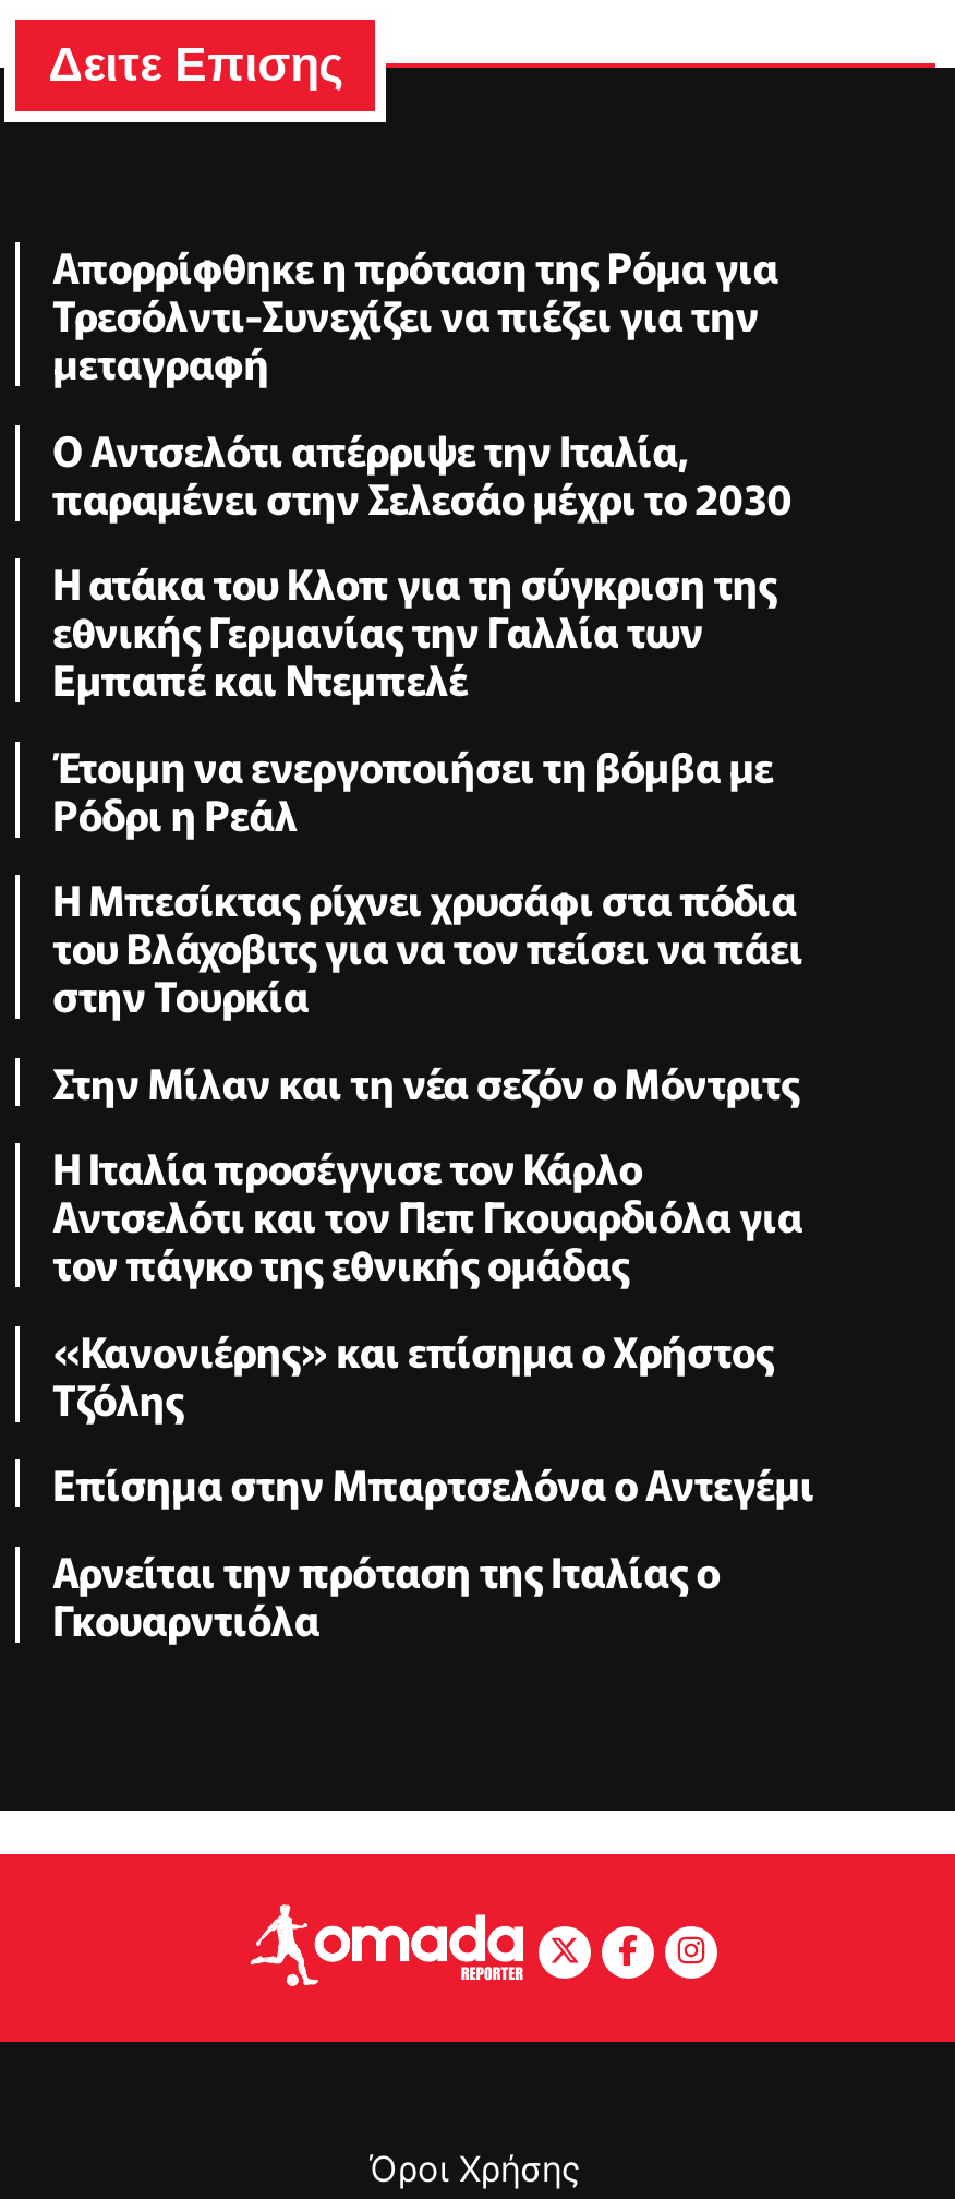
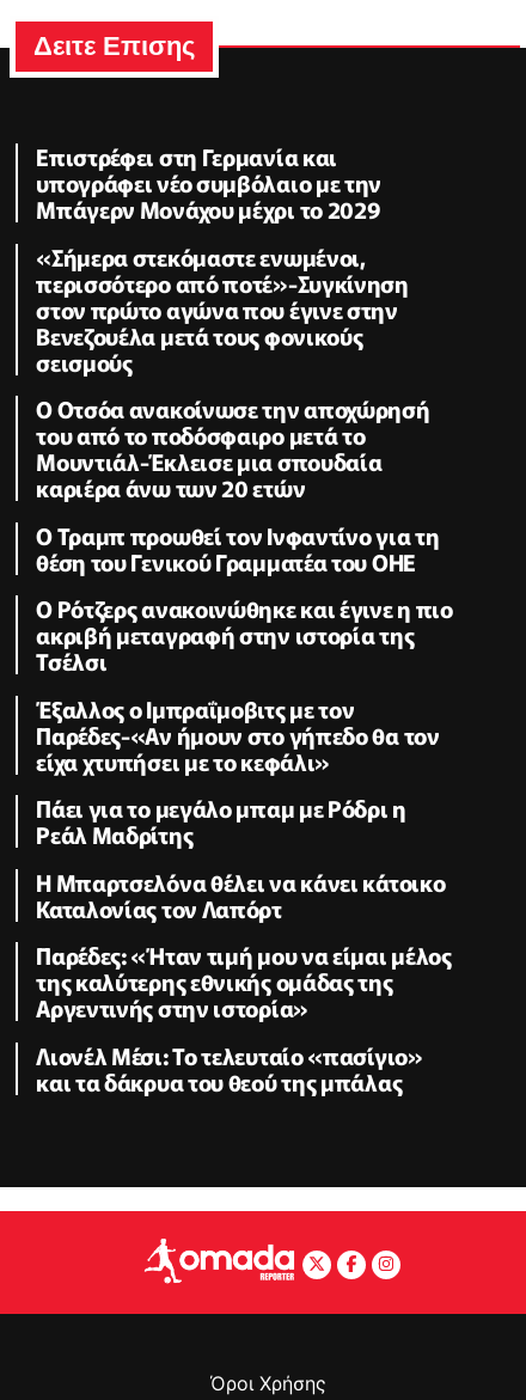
[53,236,778,391] Απορρίφθηκε η πρόταση της Ρόμα για | Τρεσόλντι-Συνεχίζει να πιέζει για την | μεταγραφή -> [36,140,381,225] Επιστρέφει στη Γερμανία και | υπογράφει νέο συμβόλαιο με την | Μπάγερν Μονάχου μέχρι το 2029
[53,419,792,526] Ο Αντσελότι απέρριψε την Ιταλία, | παραμένει στην Σελεσάο μέχρι το 2030 -> [36,240,409,378] «Σήμερα στεκόμαστε ενωμένοι, | περισσότερο από ποτέ»-Συγκίνηση | στον πρώτο αγώνα που έγινε στην | Βενεζουέλα μετά τους φονικούς | σεισμούς
[53,553,777,708] Η ατάκα του Κλοπ για τη σύγκριση της | εθνικής Γερμανίας την Γαλλία των | Εμπαπέ και Ντεμπελέ -> [36,393,430,504] Ο Οτσόα ανακοίνωσε την αποχώρησή | του από το ποδόσφαιρο μετά το | Μουντιάλ-Έκλεισε μια σπουδαία | καριέρα άνω των 20 ετών
[53,735,773,842] Έτοιμη να ενεργοποιήσει τη βόμβα με | Ρόδρι η Ρεάλ -> [36,519,439,577] Ο Τραμπ προωθεί τον Ινφαντίνο για τη | θέση του Γενικού Γραμματέα του ΟΗΕ
[53,869,803,1024] Η Μπεσίκτας ρίχνει χρυσάφι στα πόδια | του Βλάχοβιτς για να τον πείσει να πάει | στην Τουρκία -> [36,592,453,677] Ο Ρότζερς ανακοινώθηκε και έγινε η πιο | ακριβή μεταγραφή στην ιστορία της | Τσέλσι
[53,1051,800,1110] Στην Μίλαν και τη νέα σεζόν ο Μόντριτς -> [36,692,439,777] Έξαλλος ο Ιμπραΐμοβιτς με τον | Παρέδες-«Αν ήμουν στο γήπεδο θα τον | είχα χτυπήσει με το κεφάλι»
[53,1137,802,1292] Η Ιταλία προσέγγισε τον Κάρλο | Αντσελότι και τον Πεπ Γκουαρδιόλα για | τον πάγκο της εθνικής ομάδας -> [36,792,406,851] Πάει για το μεγάλο μπαμ με Ρόδρι η | Ρεάλ Μαδρίτης
[53,1320,774,1427] «Κανονιέρης» και επίσημα ο Χρήστος | Τζόλης -> [36,865,445,924] Η Μπαρτσελόνα θέλει να κάνει κάτοικο | Καταλονίας τον Λαπόρτ
[53,1454,815,1513] Επίσημα στην Μπαρτσελόνα ο Αντεγέμι -> [36,939,452,1024] Παρέδες: «Ήταν τιμή μου να είμαι μέλος | της καλύτερης εθνικής ομάδας της | Αργεντινής στην ιστορία»
[53,1540,719,1647] Αρνείται την πρόταση της Ιταλίας ο | Γκουαρντιόλα -> [36,1039,423,1097] Λιονέλ Μέσι: Το τελευταίο «πασίγιο» | και τα δάκρυα του θεού της μπάλας

